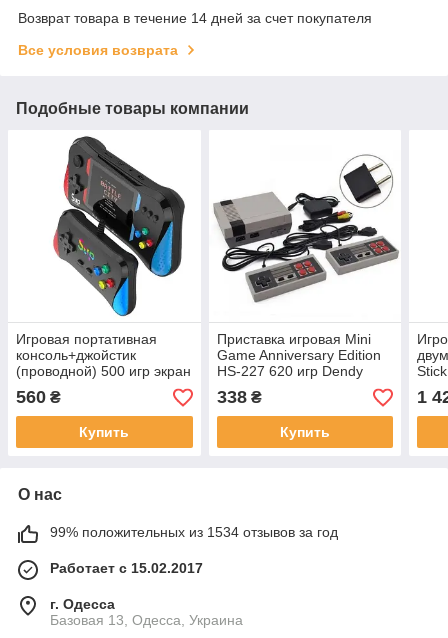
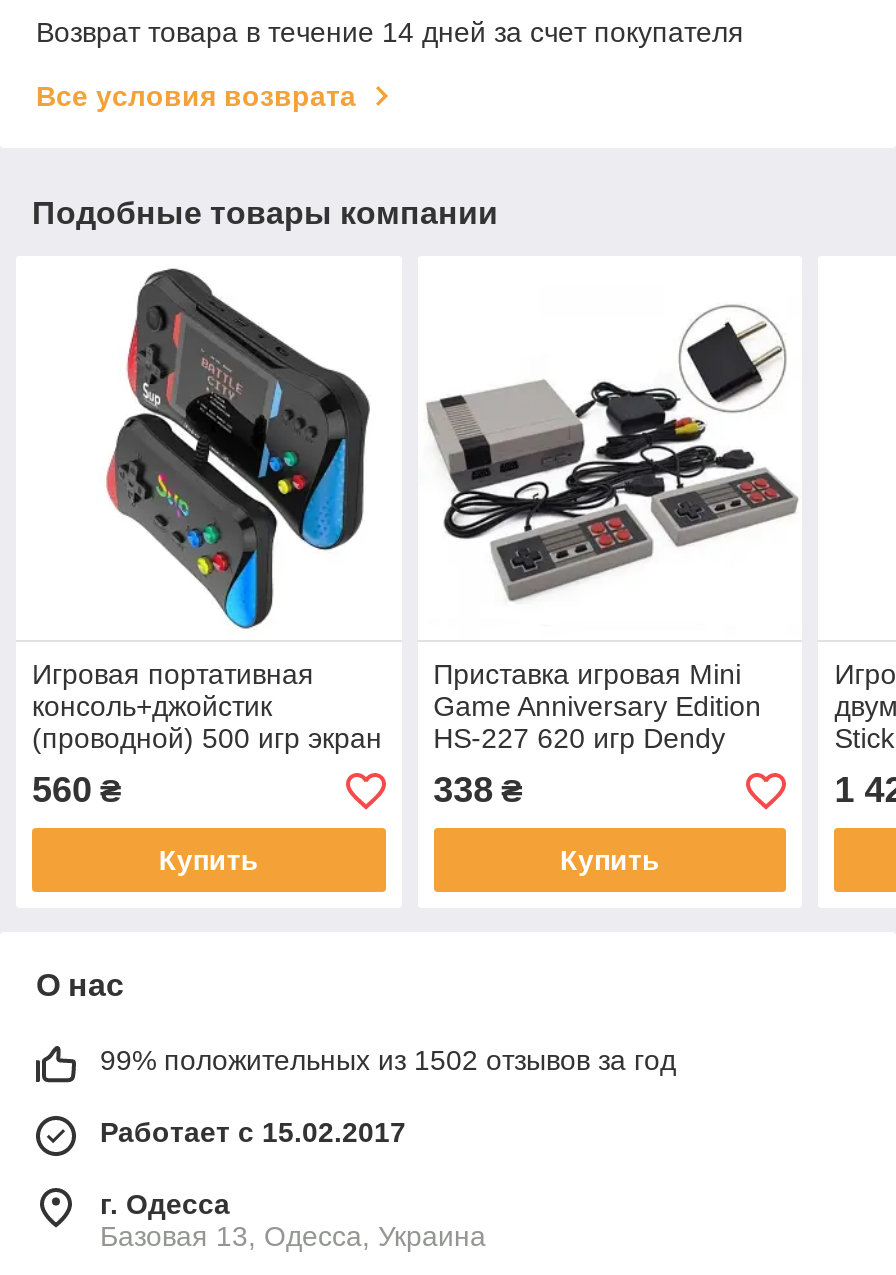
[50,524,338,540] 99% положительных из 1534 отзывов за год -> [100,1045,676,1077] 99% положительных из 1502 отзывов за год

